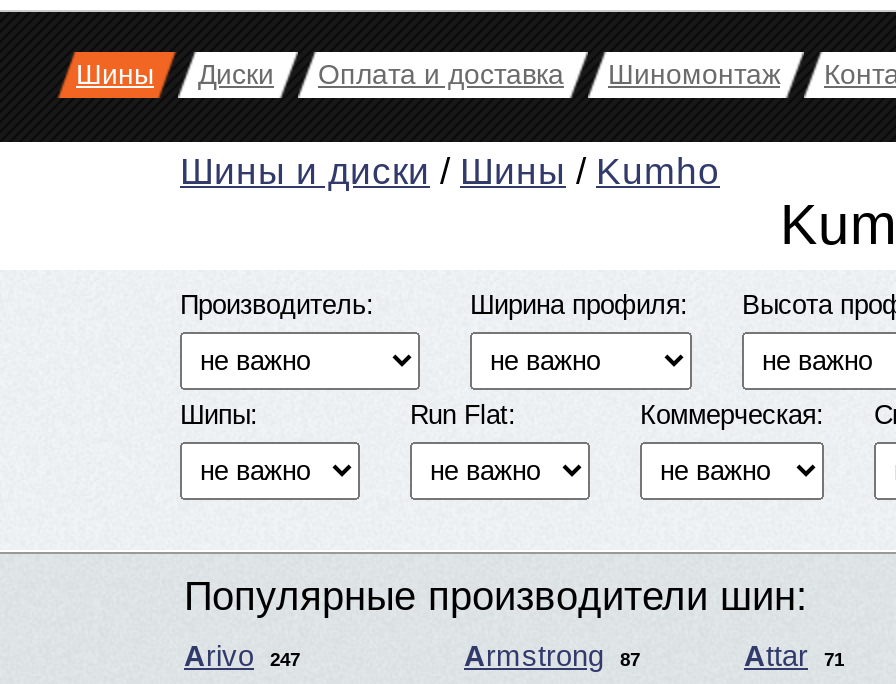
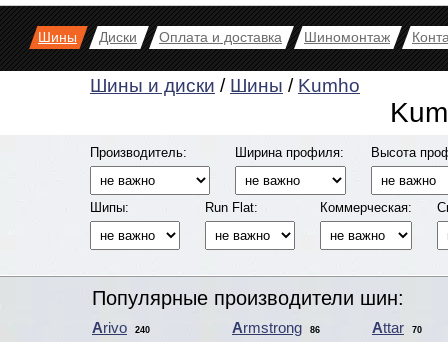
[206,640,300,672] Arivo 247 -> [103,320,150,336] Arivo 240
[486,640,640,672] Armstrong 87 -> [243,320,320,336] Armstrong 86
[766,640,844,672] Attar 71 -> [383,320,422,336] Attar 70

